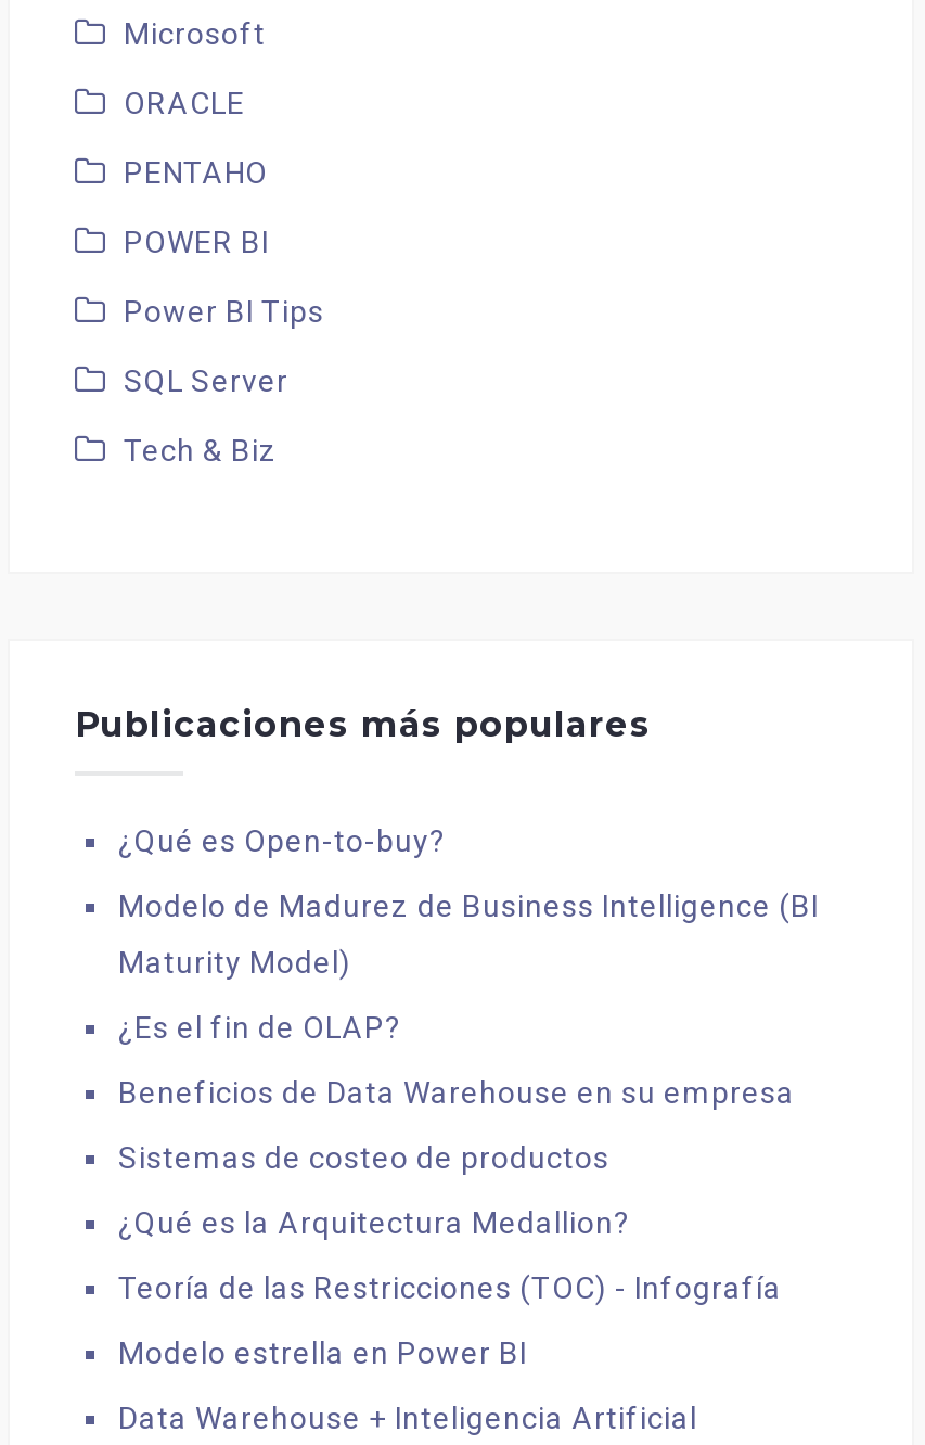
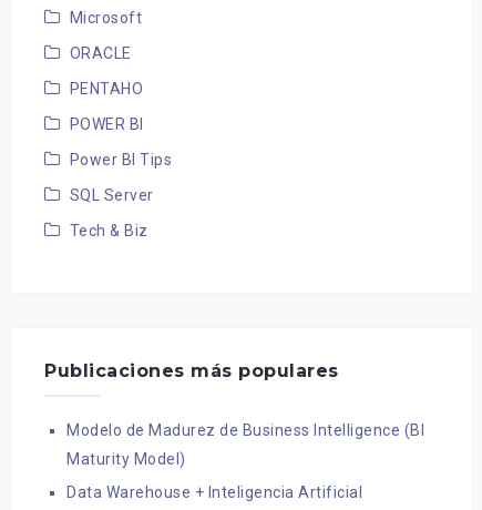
[118,823,446,858] ¿Qué es Open-to-buy? -> none
[118,1010,795,1370] ¿Es el fin de OLAP? | Beneficios de Data Warehouse en su empresa | Sistemas de costeo de productos | ¿Qué es la Arquitectura Medallion? | Teoría de las Restricciones (TOC) - Infografía | Modelo estrella en Power BI -> none

